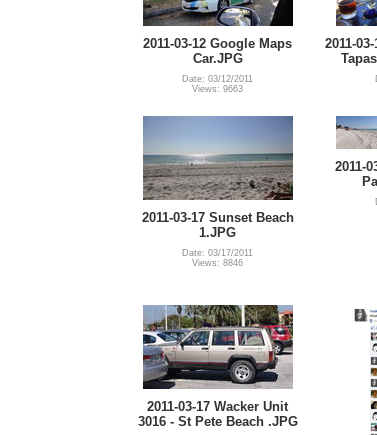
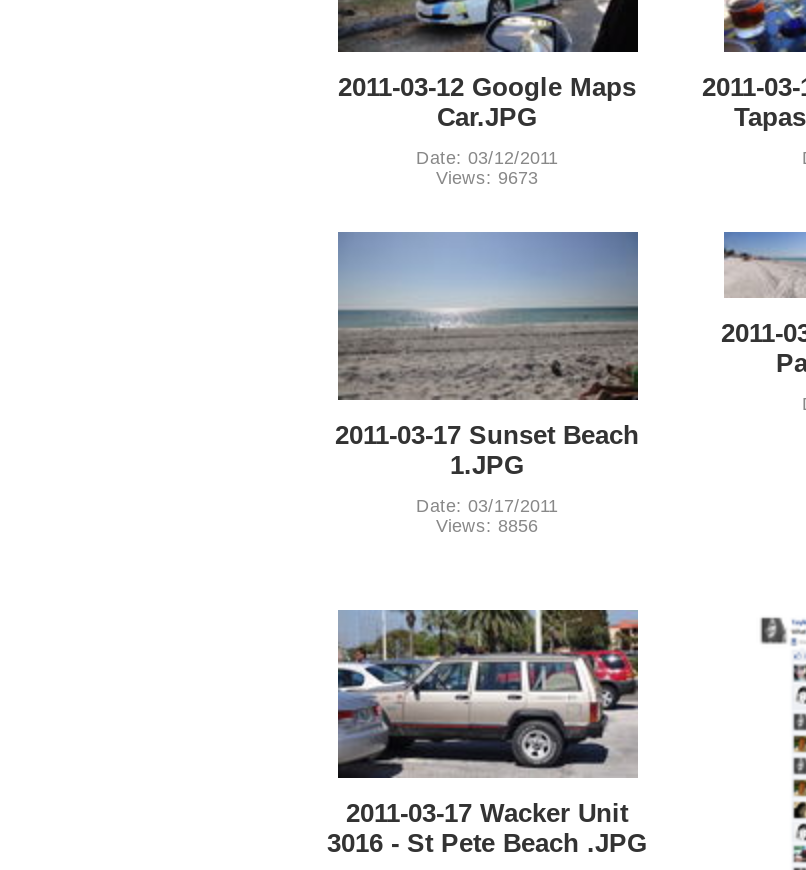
[192,84,243,94] Views: 9663 -> [436,167,538,187] Views: 9673
[192,258,243,268] Views: 8846 -> [436,515,538,535] Views: 8856

